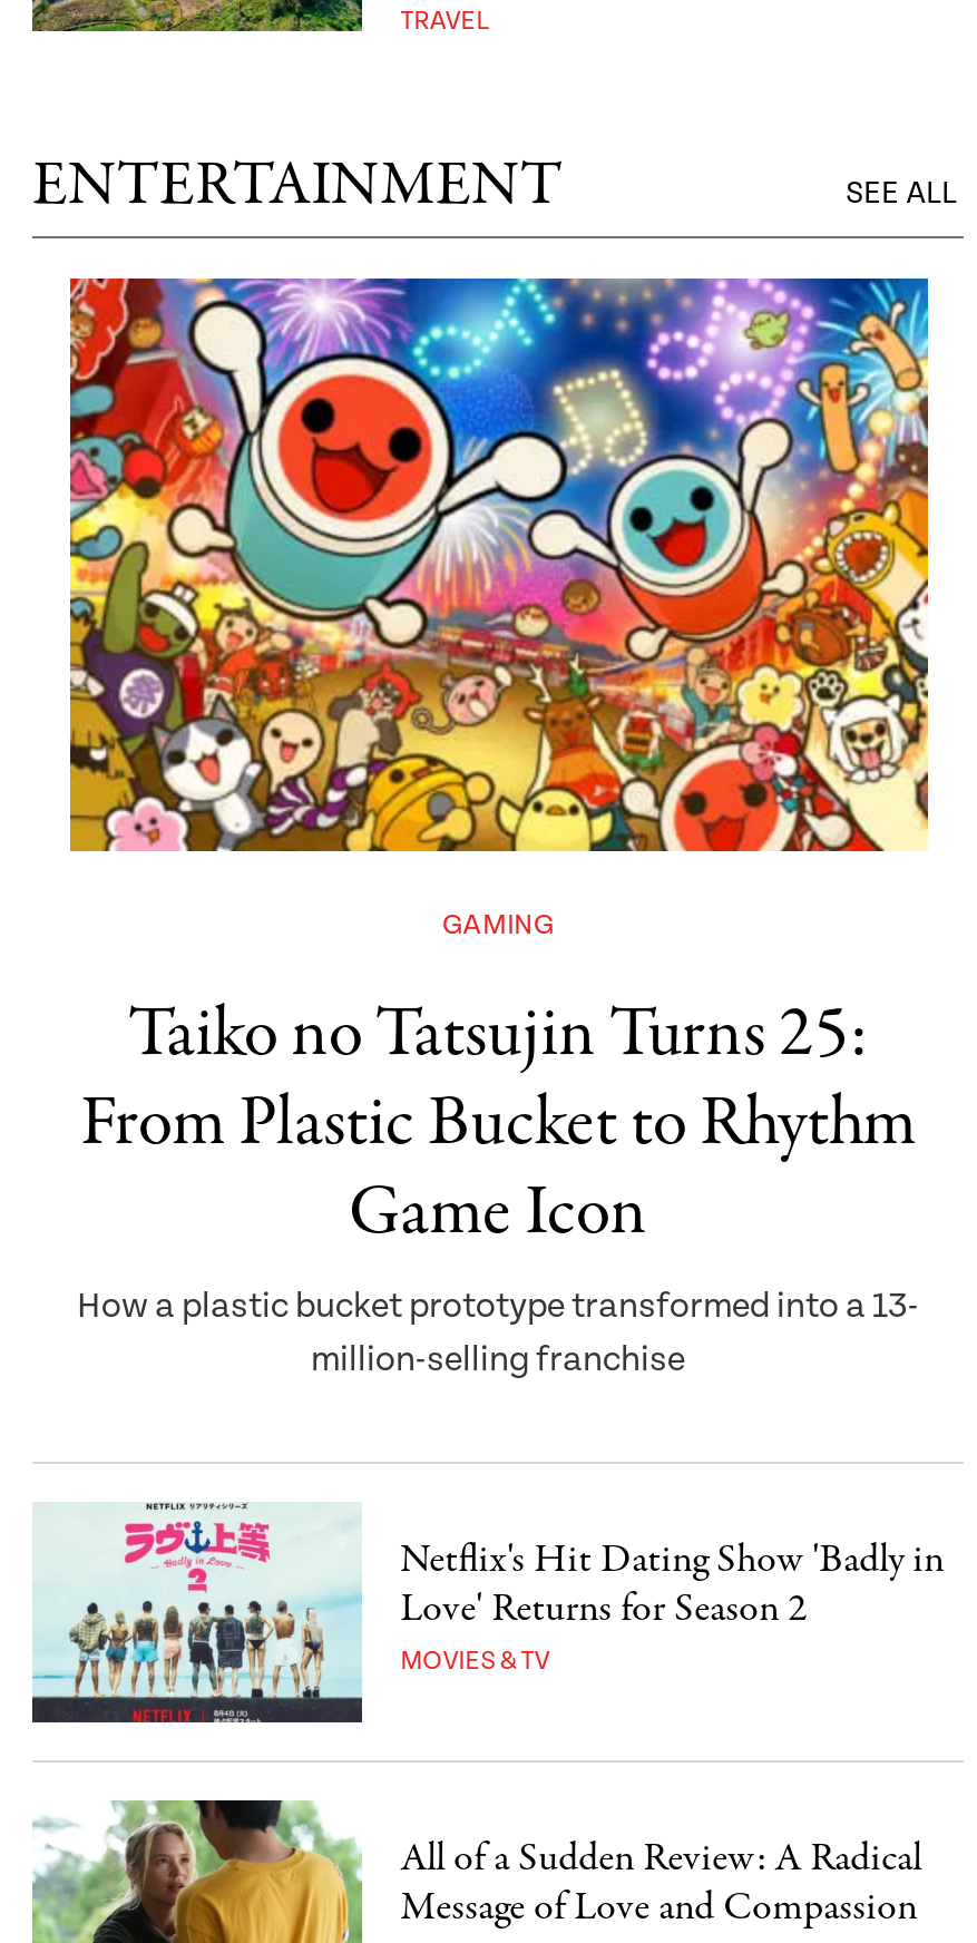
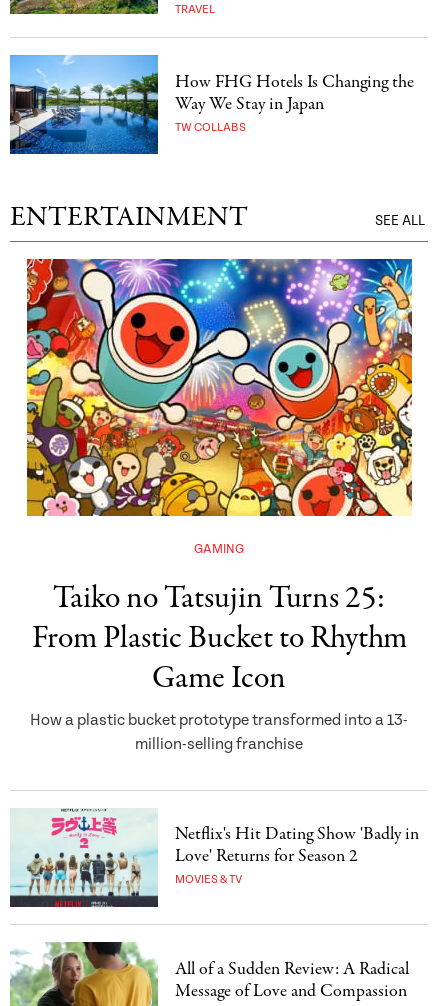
none -> [9,54,414,155] [image] | How FHG Hotels Is Changing the | Way We Stay in Japan | TW COLLABS

